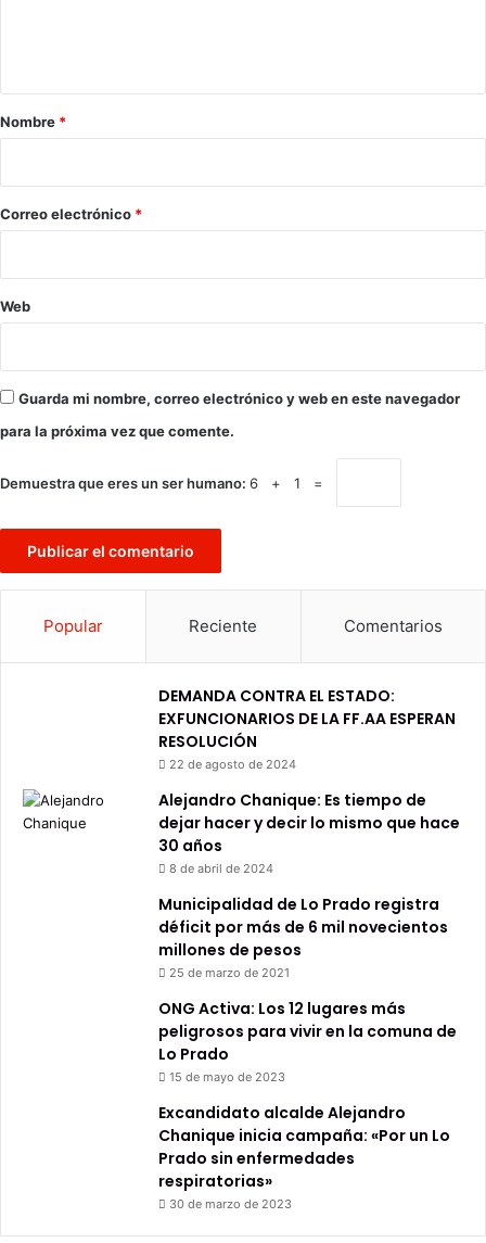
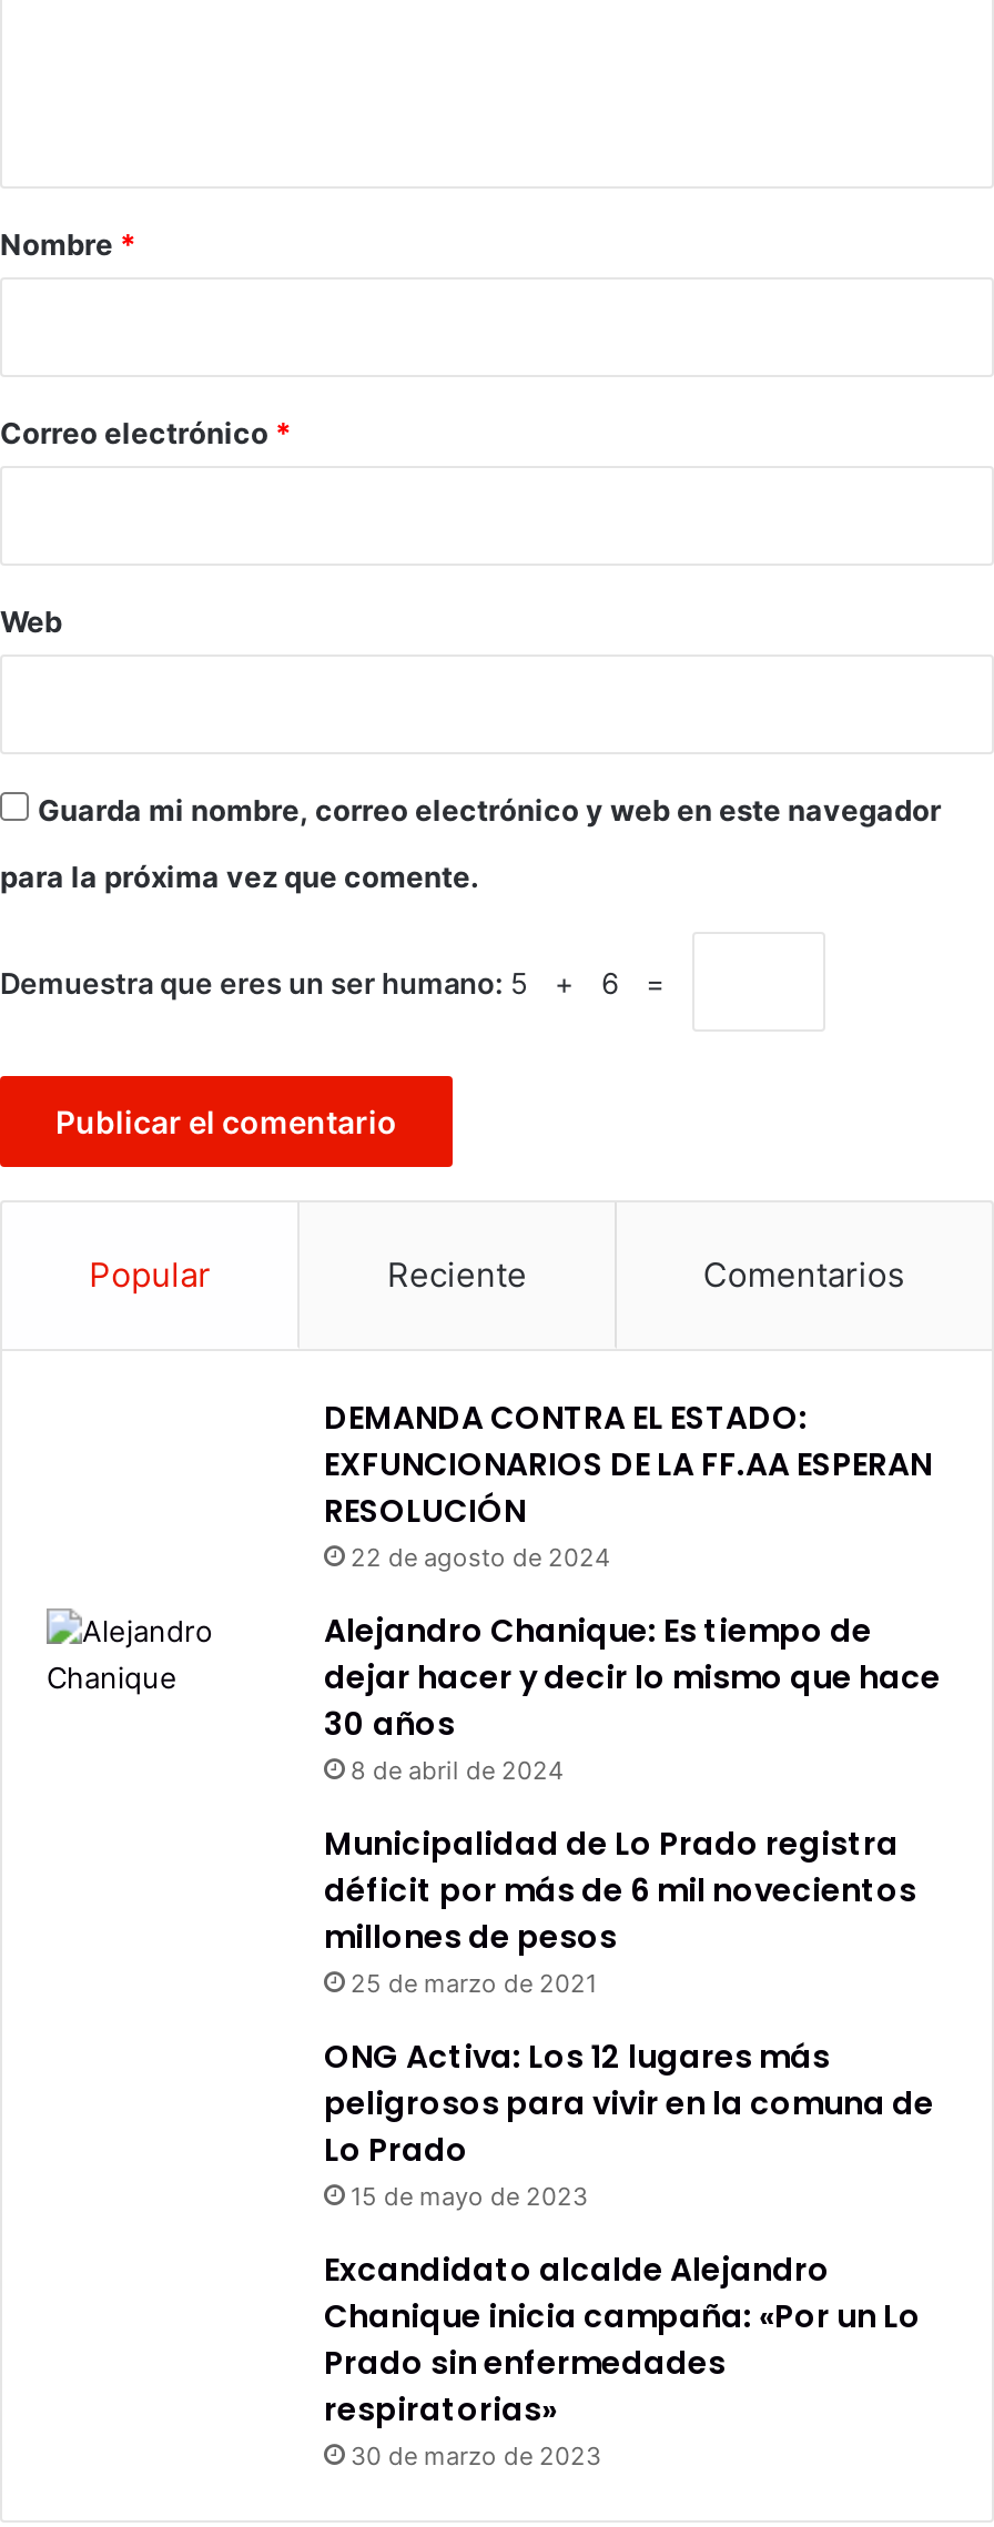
[0,474,336,492] Demuestra que eres un ser humano: 6 + 1 = -> [0,965,692,1001] Demuestra que eres un ser humano: 5 + 6 =

